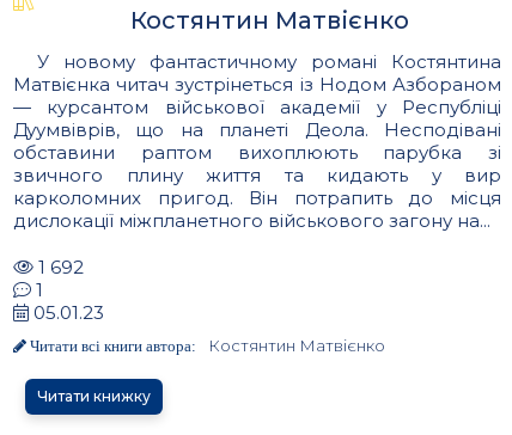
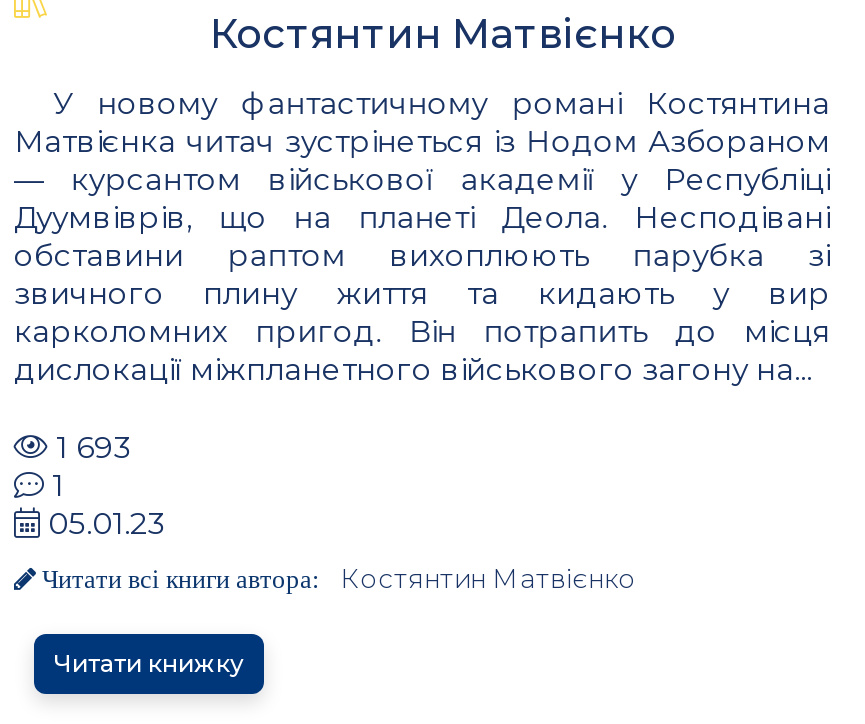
[33,255,84,278] 1 692 -> [48,427,132,465] 1 693

